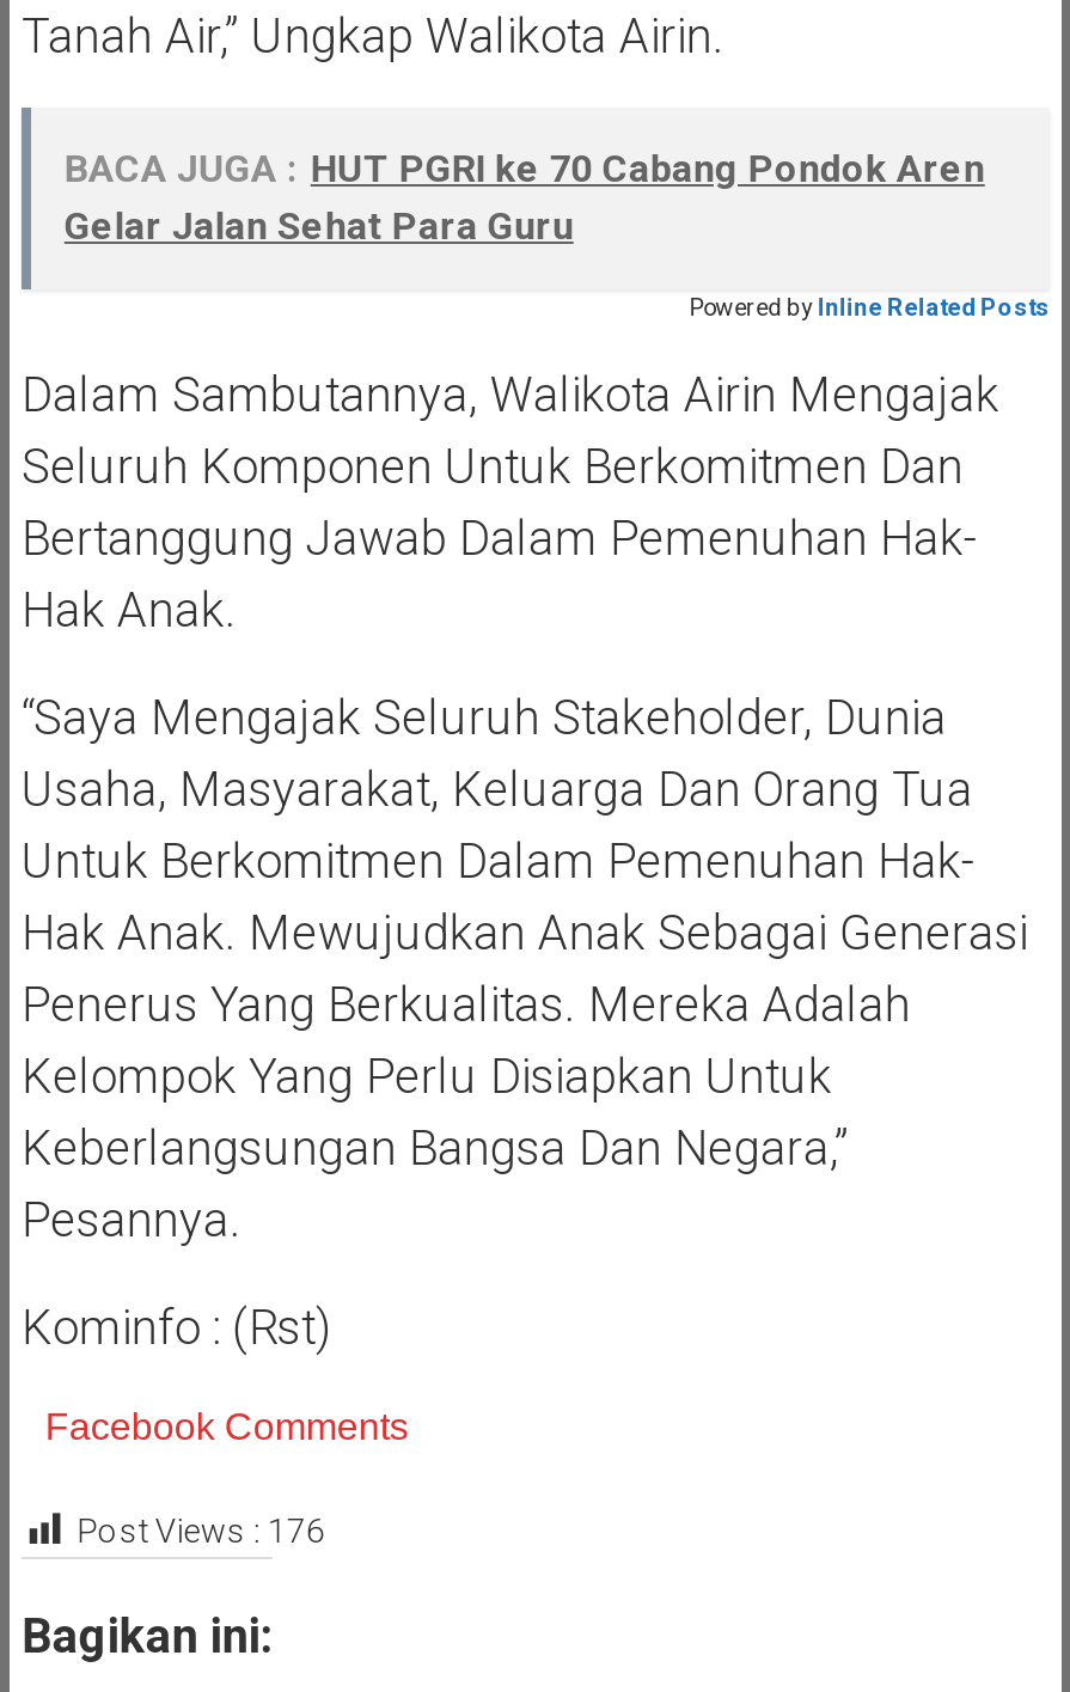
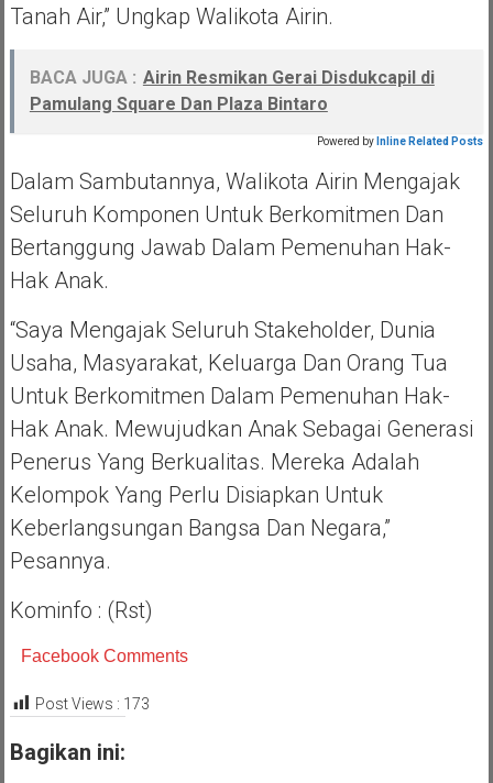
[64,146,985,249] BACA JUGA : HUT PGRI ke 70 Cabang Pondok Aren | Gelar Jalan Sehat Para Guru -> [30,67,435,115] BACA JUGA : Airin Resmikan Gerai Disdukcapil di | Pamulang Square Dan Plaza Bintaro
[76,1512,325,1550] Post Views : 176 -> [35,695,150,713] Post Views : 173

